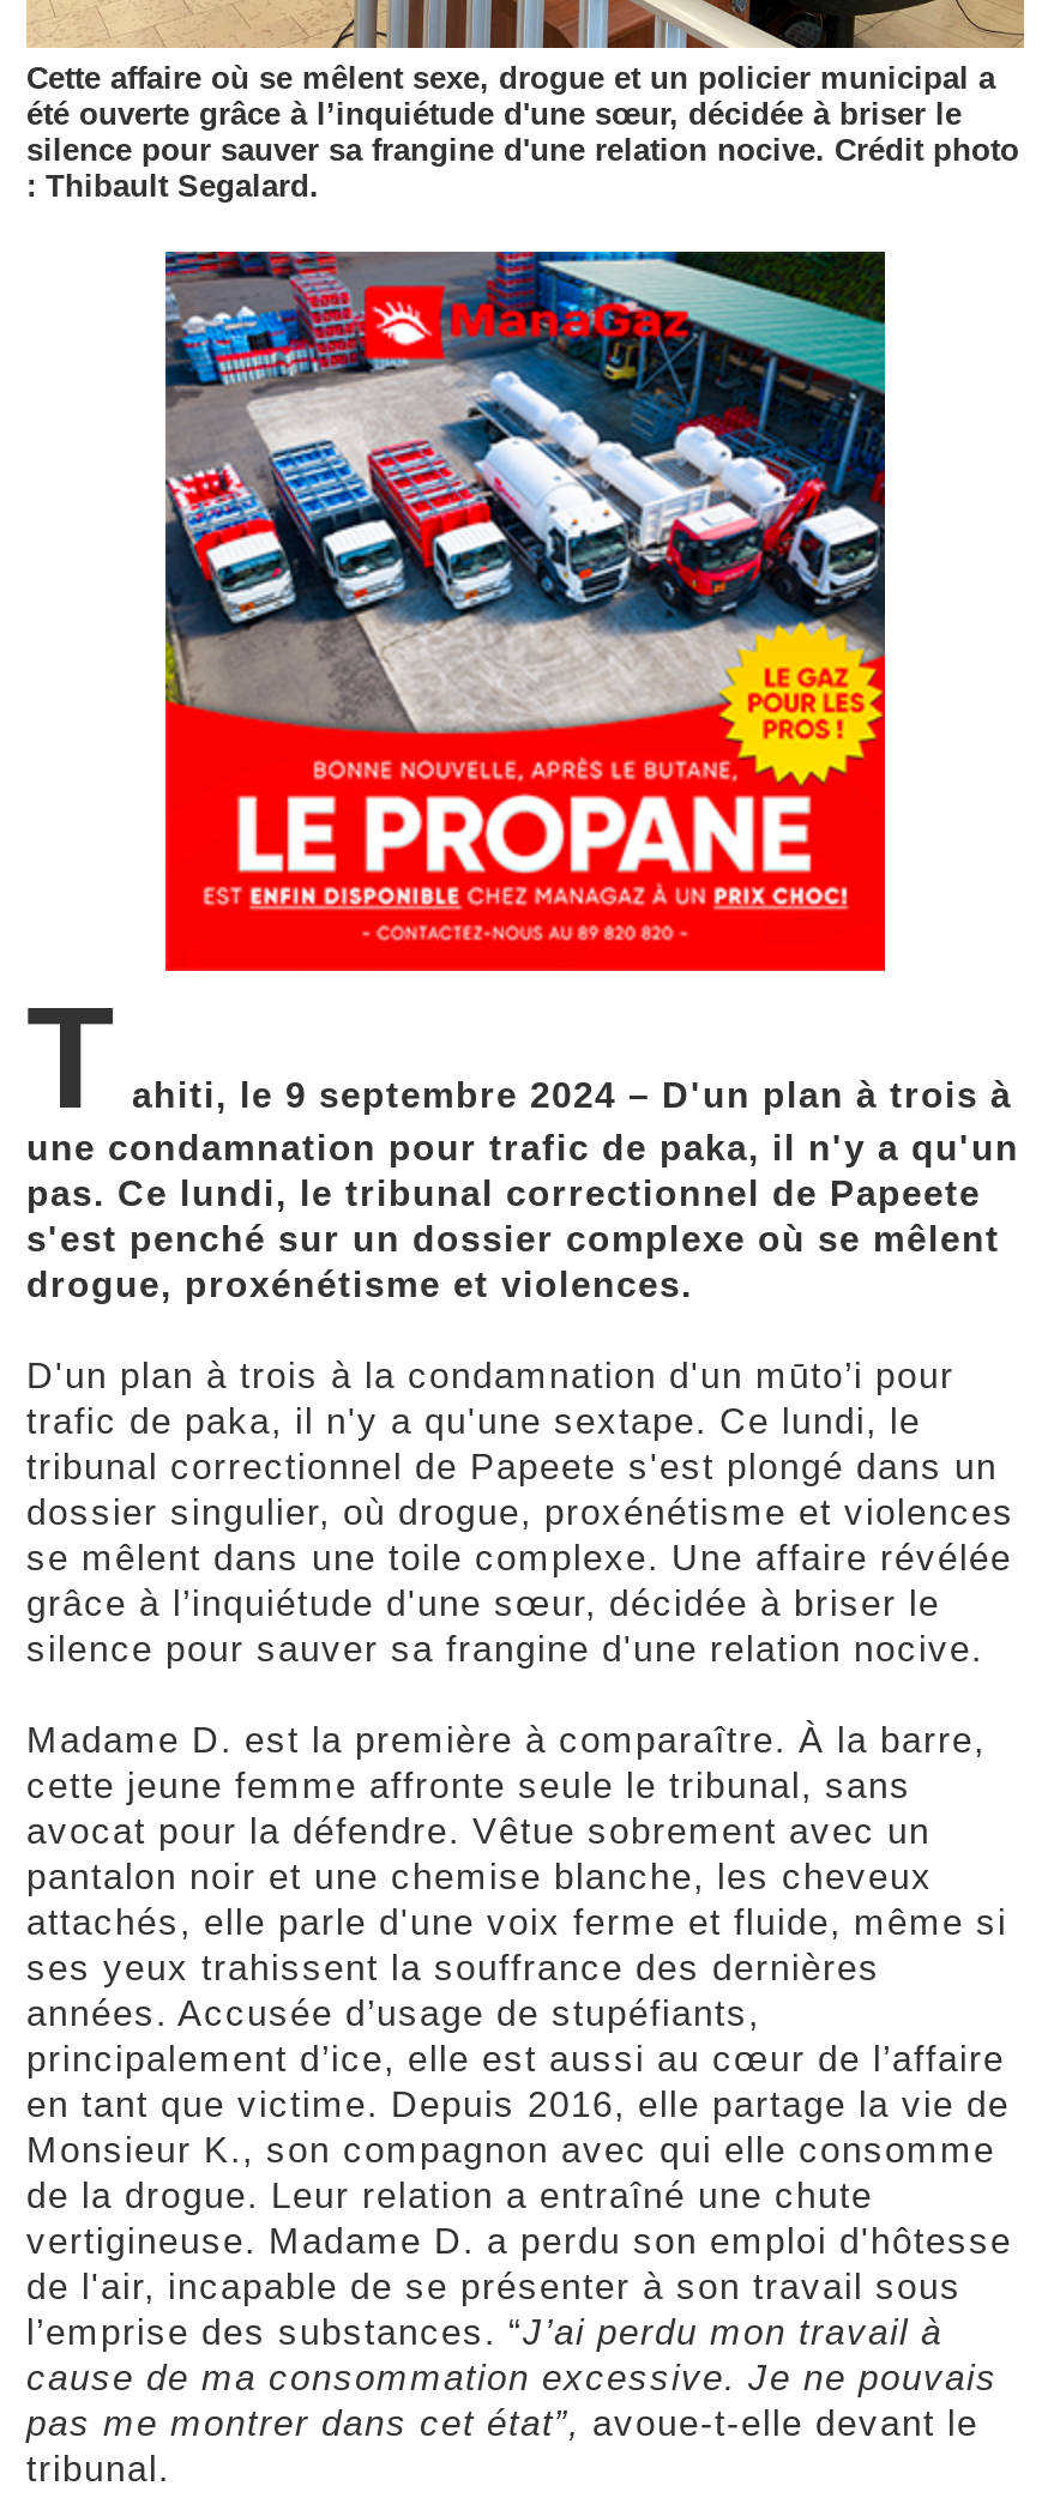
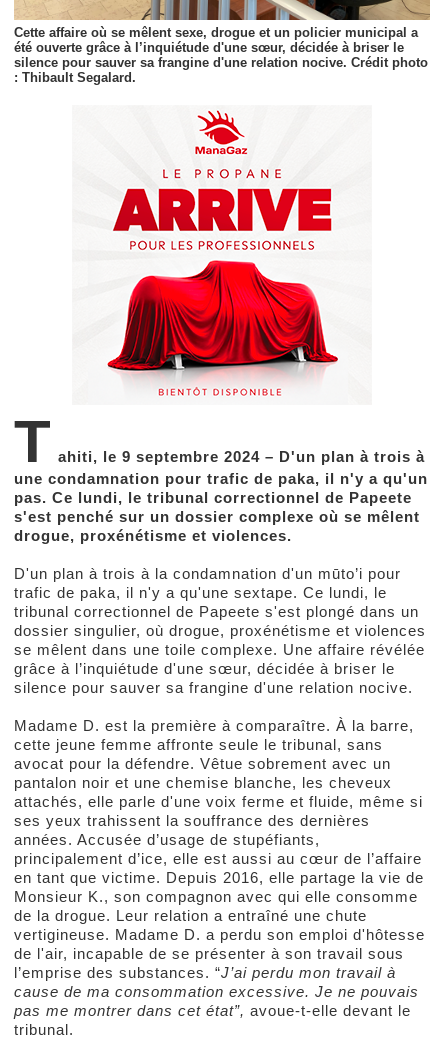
[163,249,887,973] [image] -> [72,105,372,405] [image]

